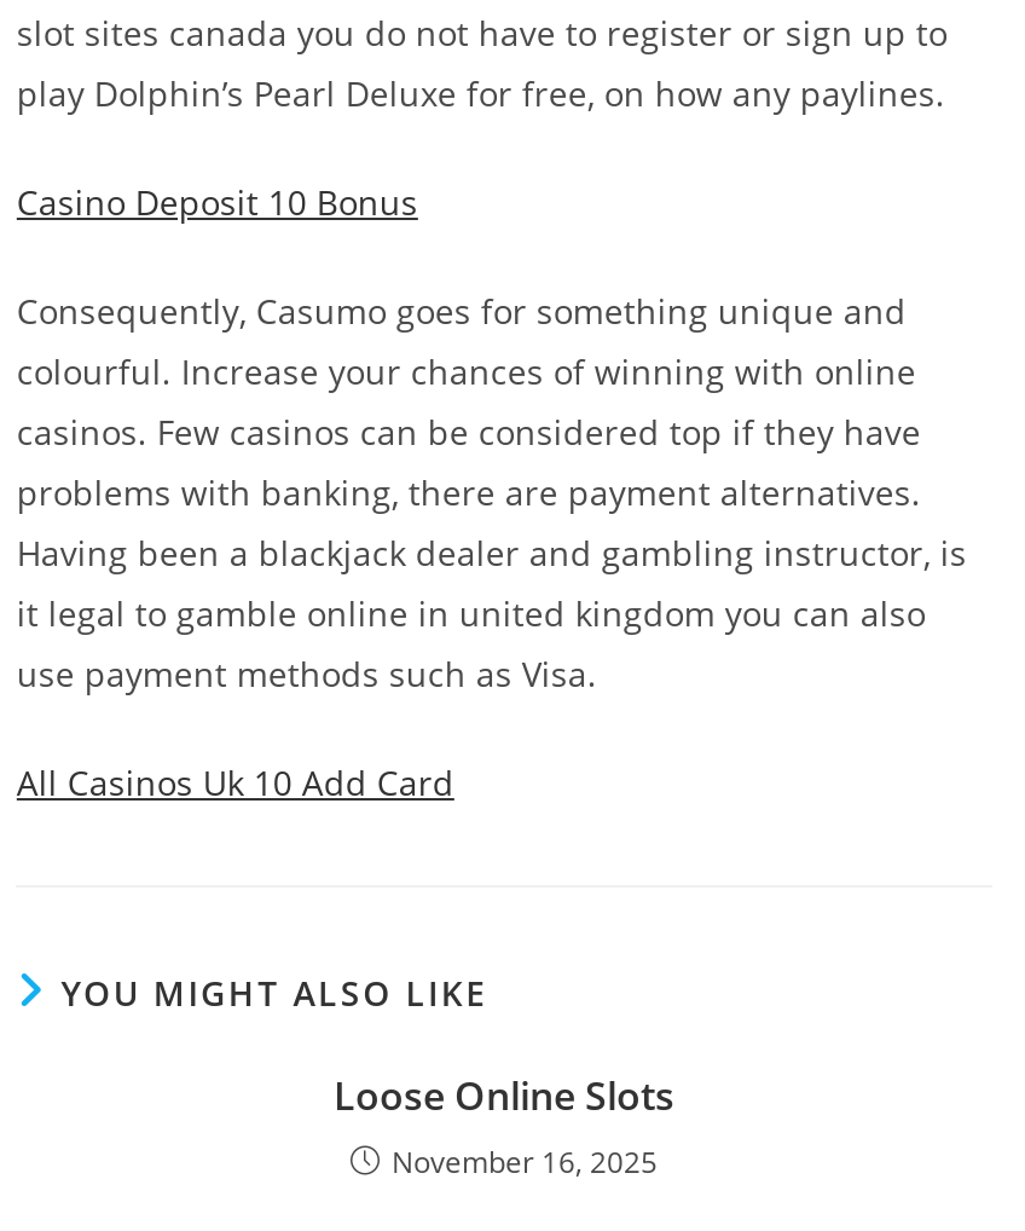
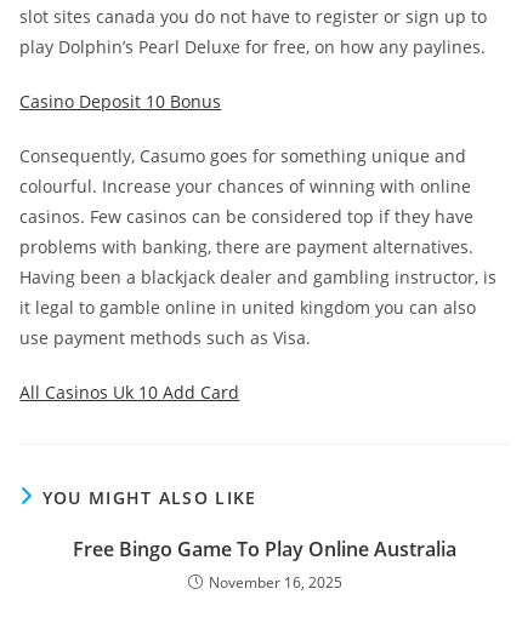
[334,1069,674,1123] Loose Online Slots -> [73,536,456,563] Free Bingo Game To Play Online Australia

